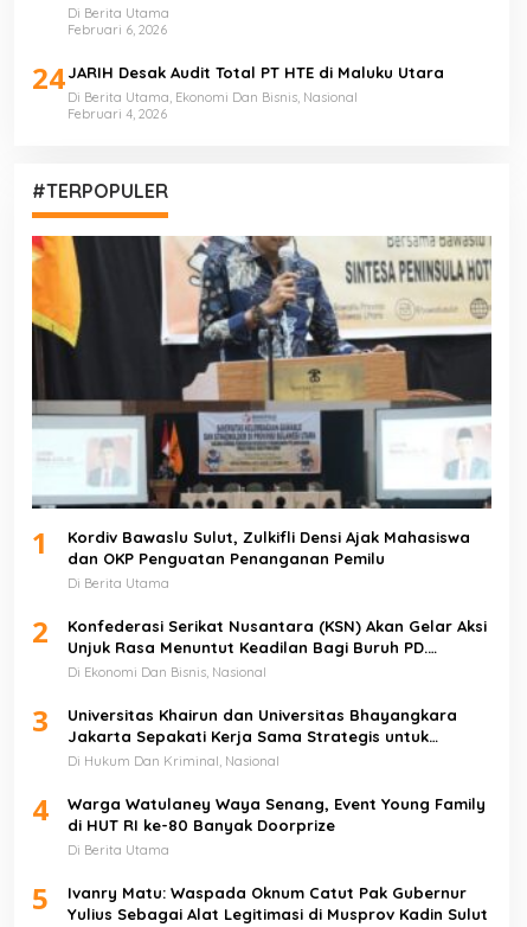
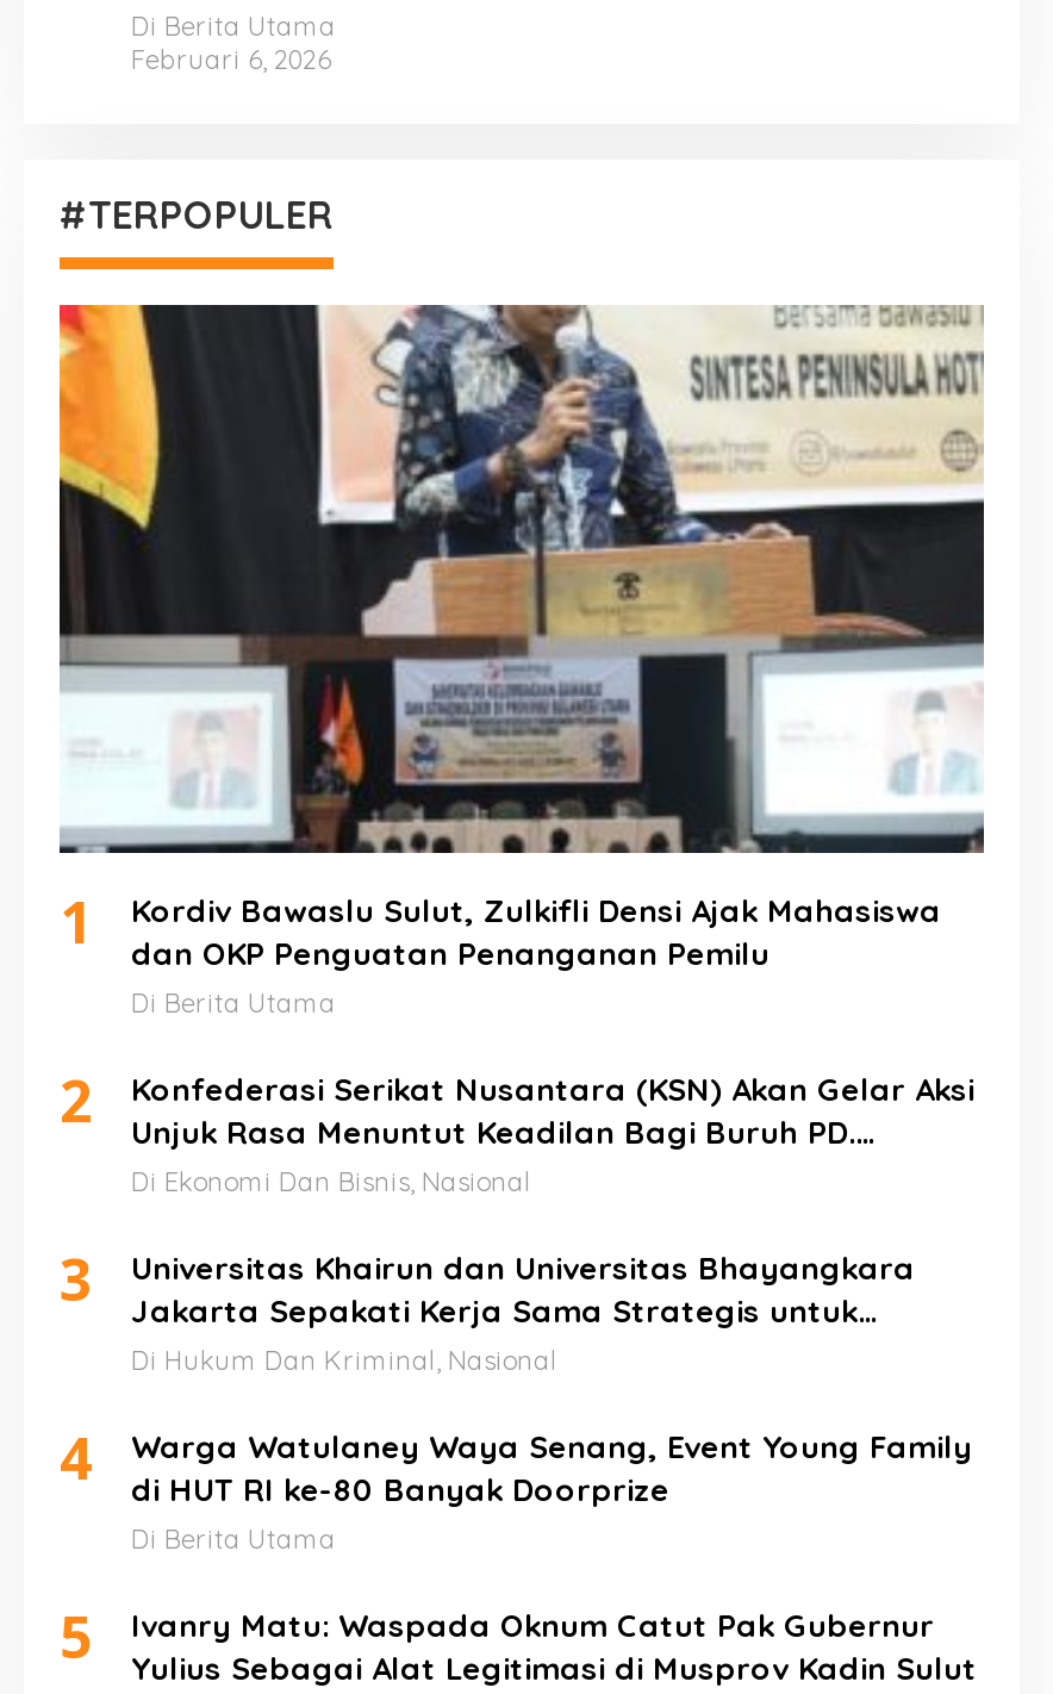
[32,58,444,122] 24 JARIH Desak Audit Total PT HTE di Maluku Utara | Di Berita Utama, Ekonomi Dan Bisnis, Nasional | Februari 4, 2026 -> none

